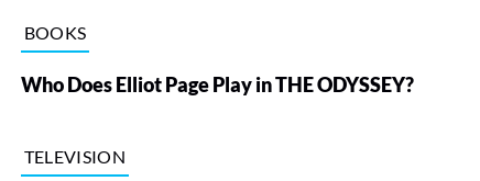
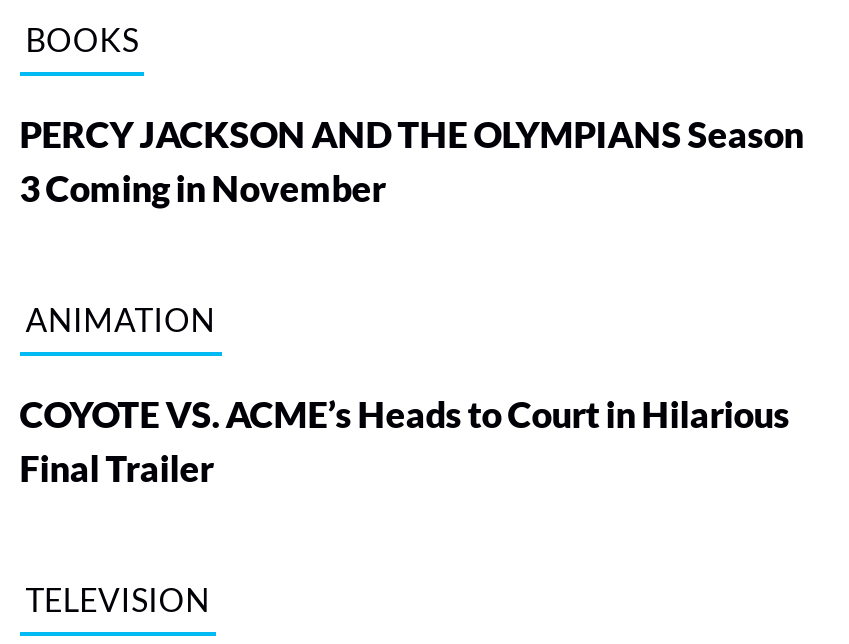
[21,72,414,97] Who Does Elliot Page Play in THE ODYSSEY? -> [19,112,803,490] PERCY JACKSON AND THE OLYMPIANS Season | 3 Coming in November | ANIMATION | COYOTE VS. ACME’s Heads to Court in Hilarious | Final Trailer

